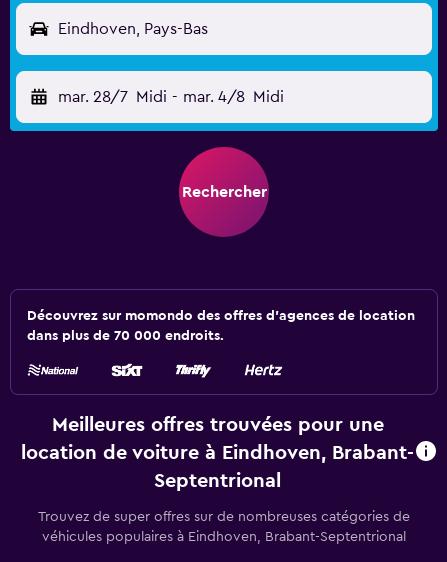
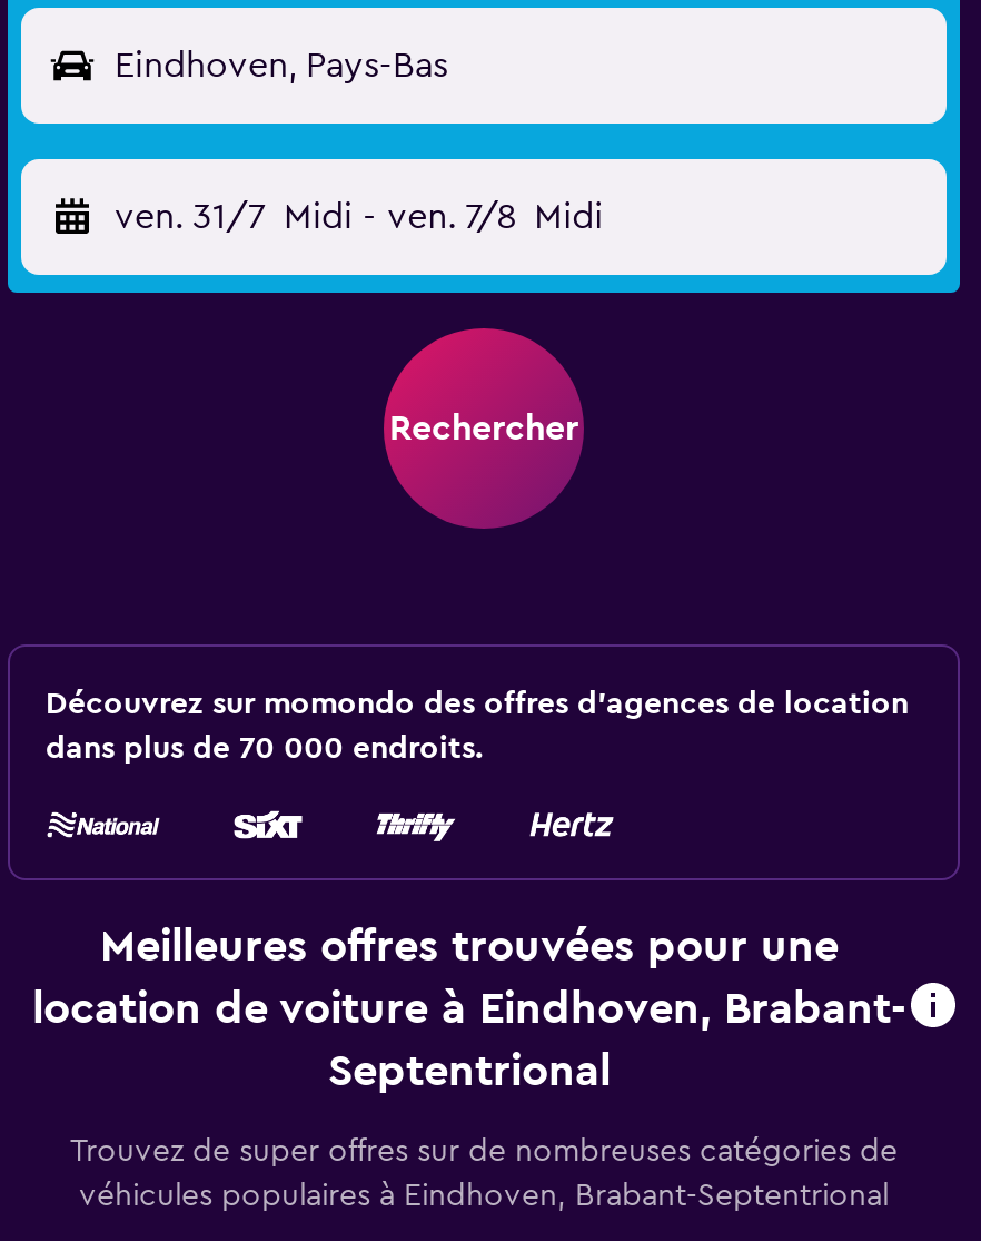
[58,89,284,105] mar. 28/7 Midi - mar. 4/8 Midi -> [115,199,603,235] ven. 31/7 Midi - ven. 7/8 Midi

